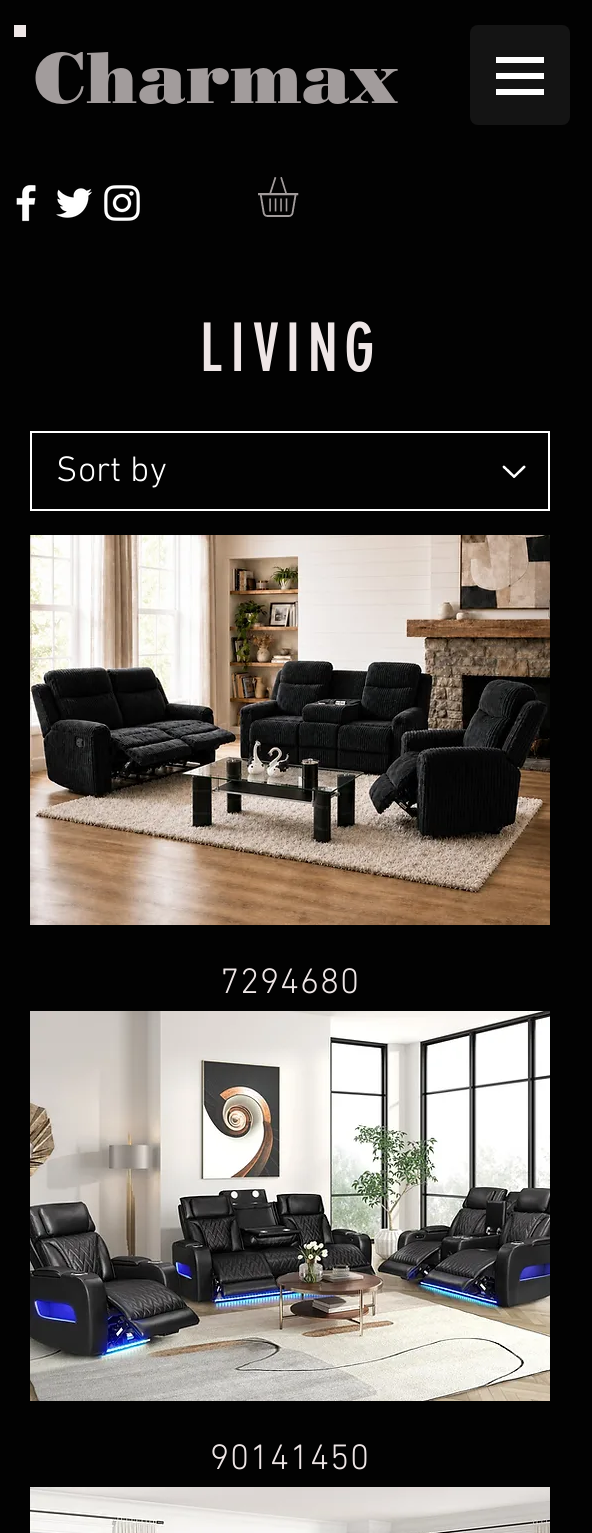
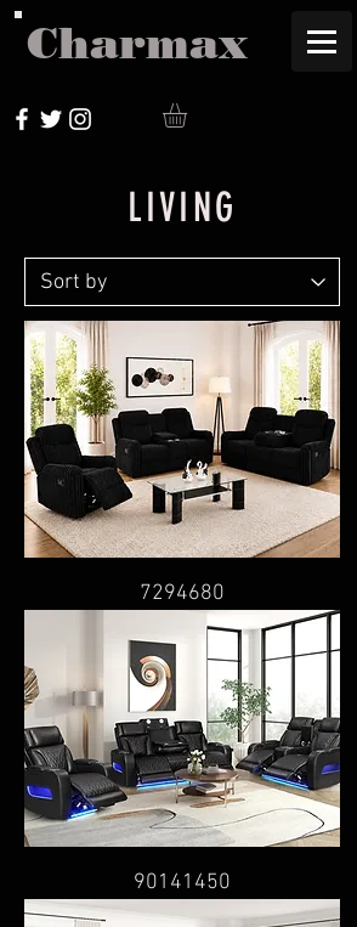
[28,533,550,927] [image] -> [23,320,341,559] [image]

